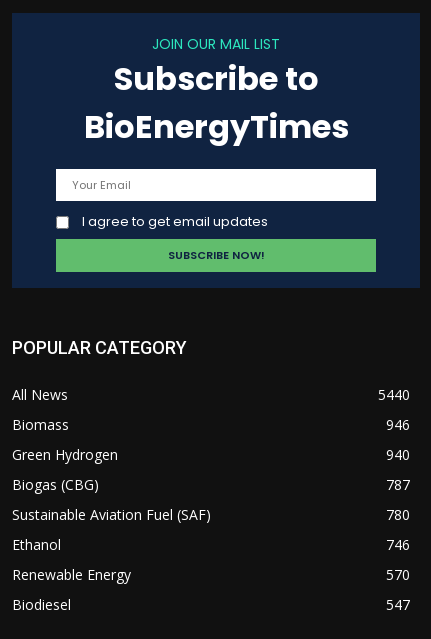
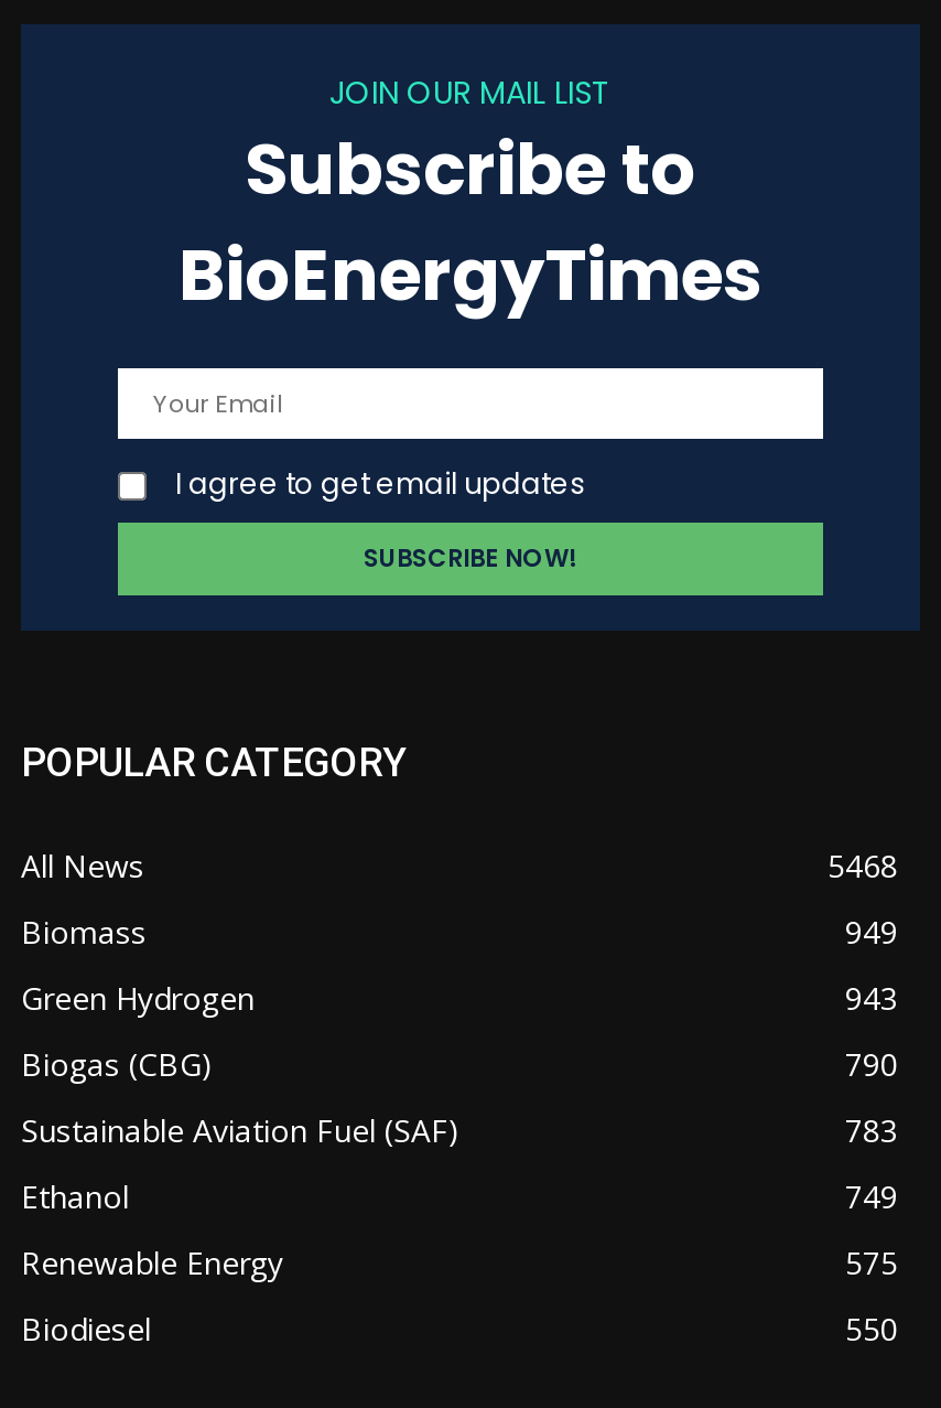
[378,385,410,404] 5440 -> [828,845,898,887] 5468
[386,415,410,434] 946 -> [845,912,898,954] 949
[386,445,410,464] 940 -> [845,978,898,1020] 943
[386,475,410,494] 787 -> [845,1044,898,1086] 790
[386,505,410,524] 780 -> [845,1110,898,1152] 783
[386,535,410,554] 746 -> [845,1176,898,1218] 749
[386,565,410,584] 570 -> [845,1242,898,1284] 575
[386,595,410,614] 547 -> [845,1309,898,1350] 550

